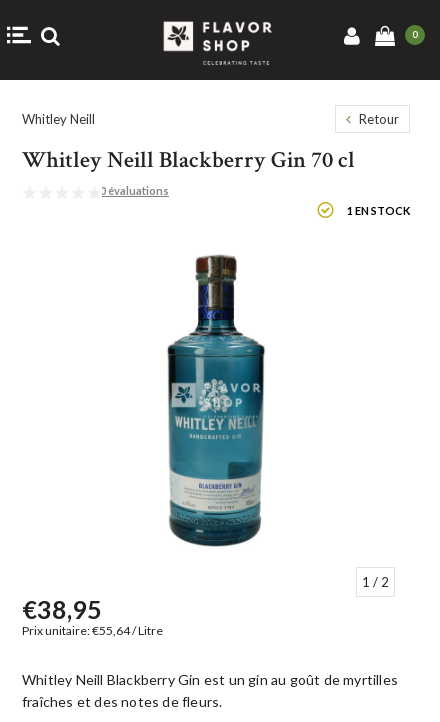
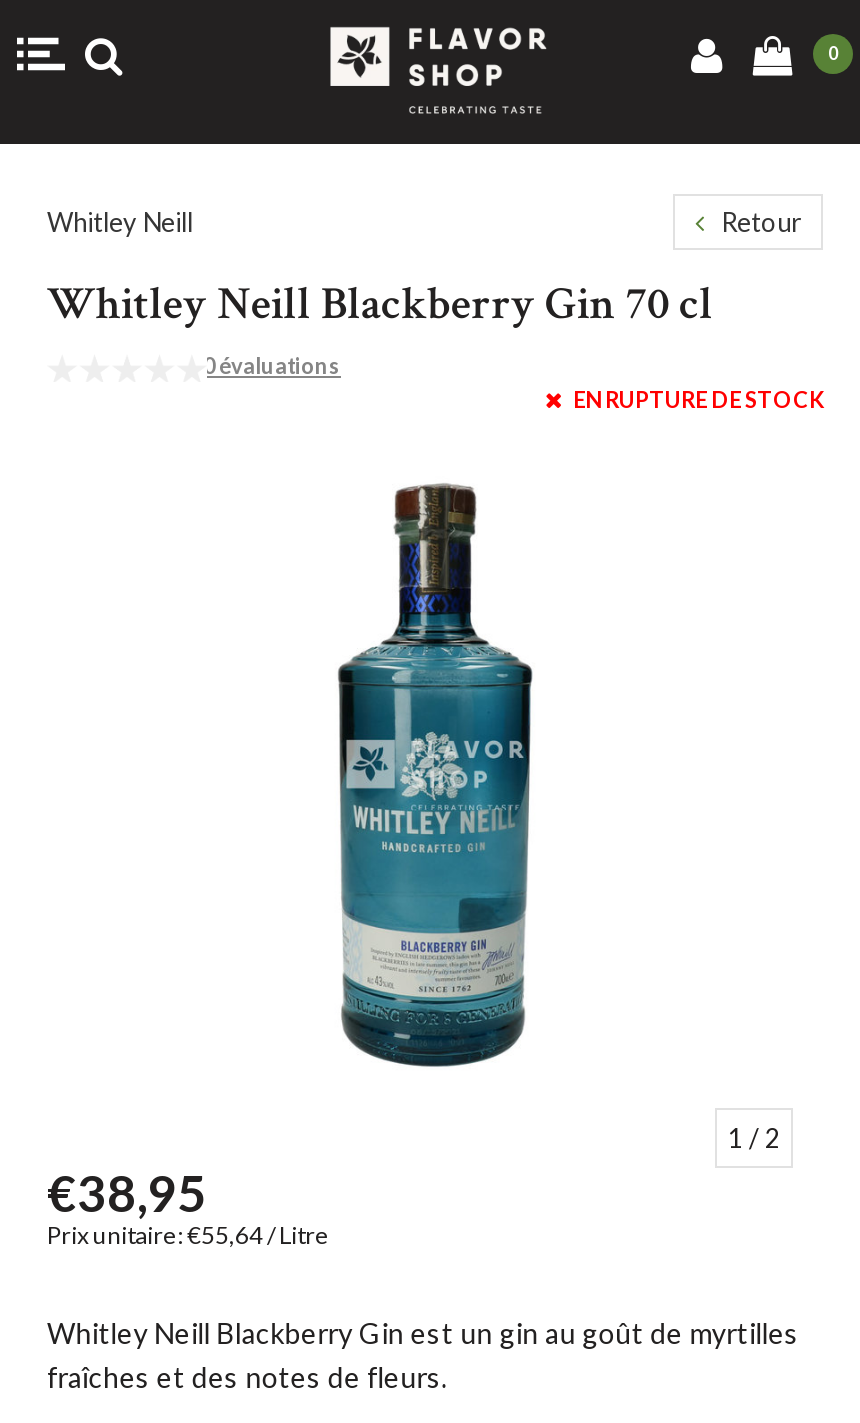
[347,203,410,216] 1 EN STOCK -> [569,386,823,412] EN RUPTURE DE STOCK

